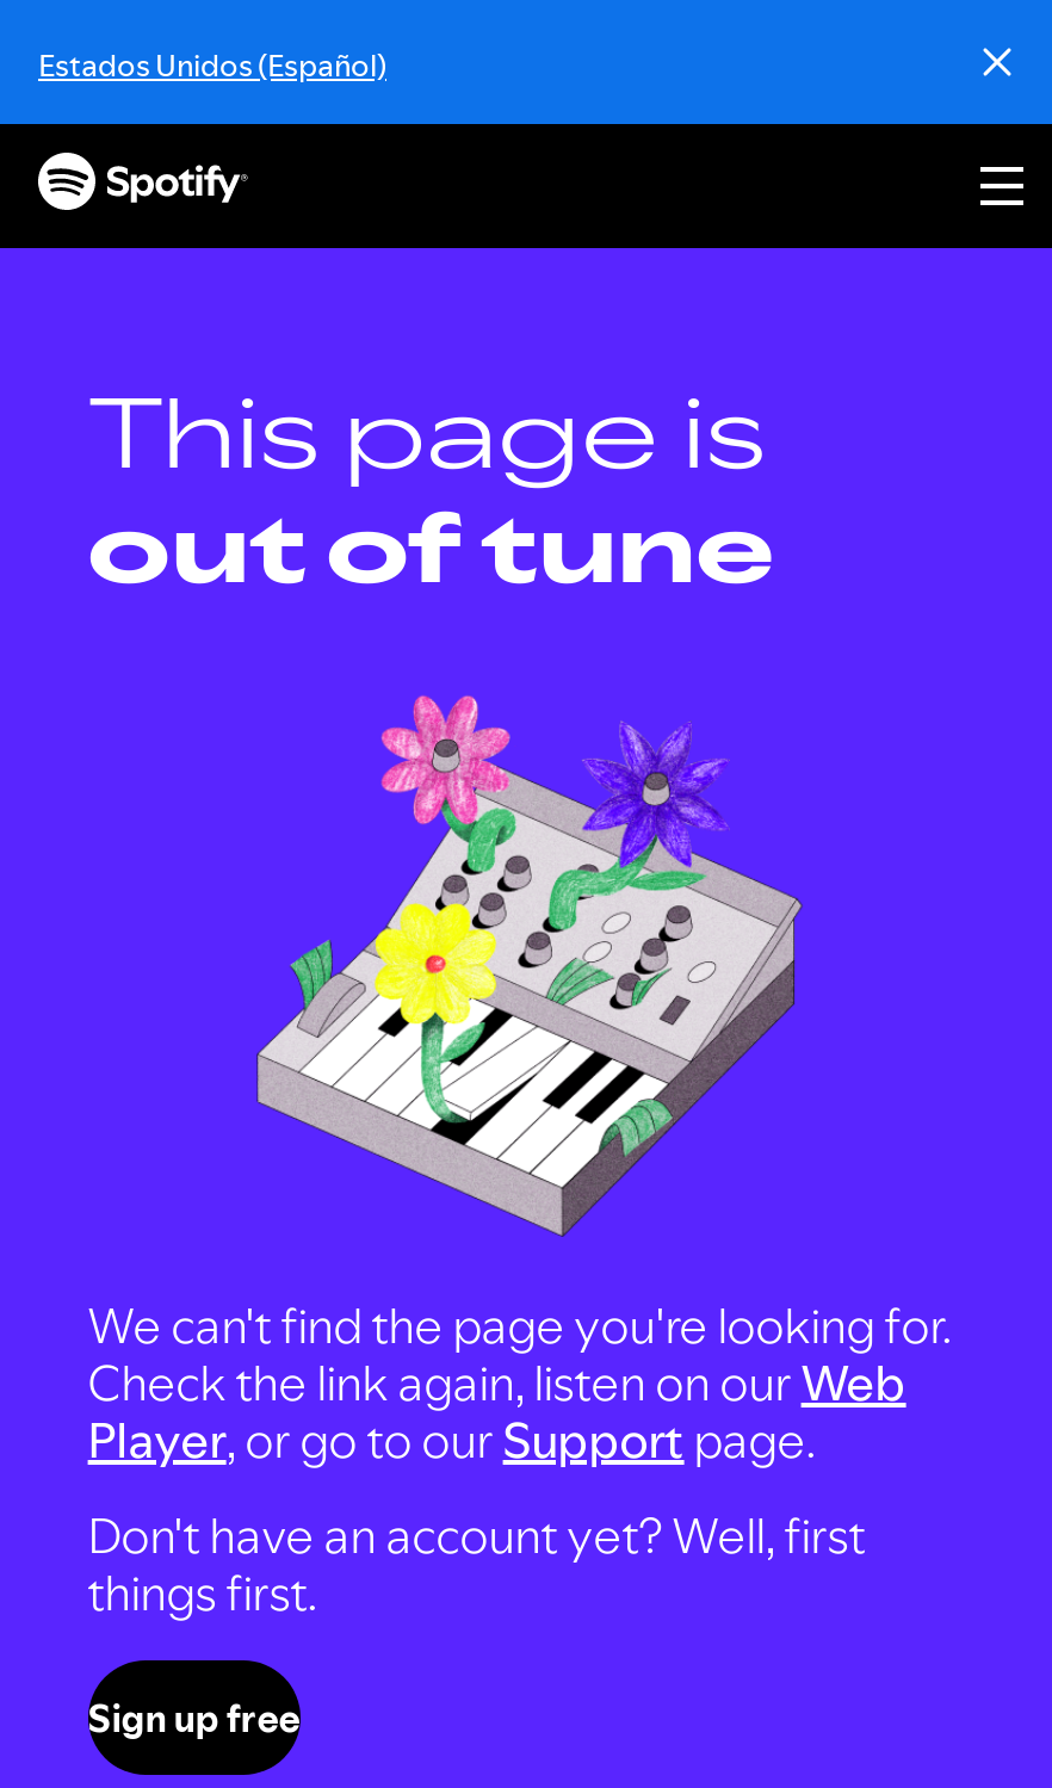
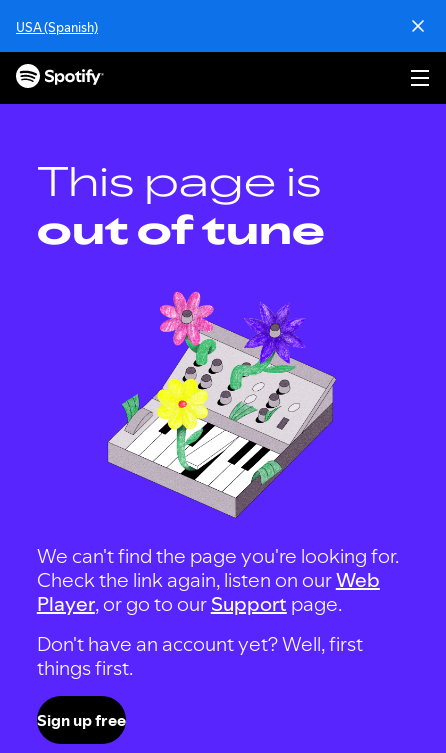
[38,43,386,86] Estados Unidos (Español) -> [16,18,98,36] USA (Spanish)

